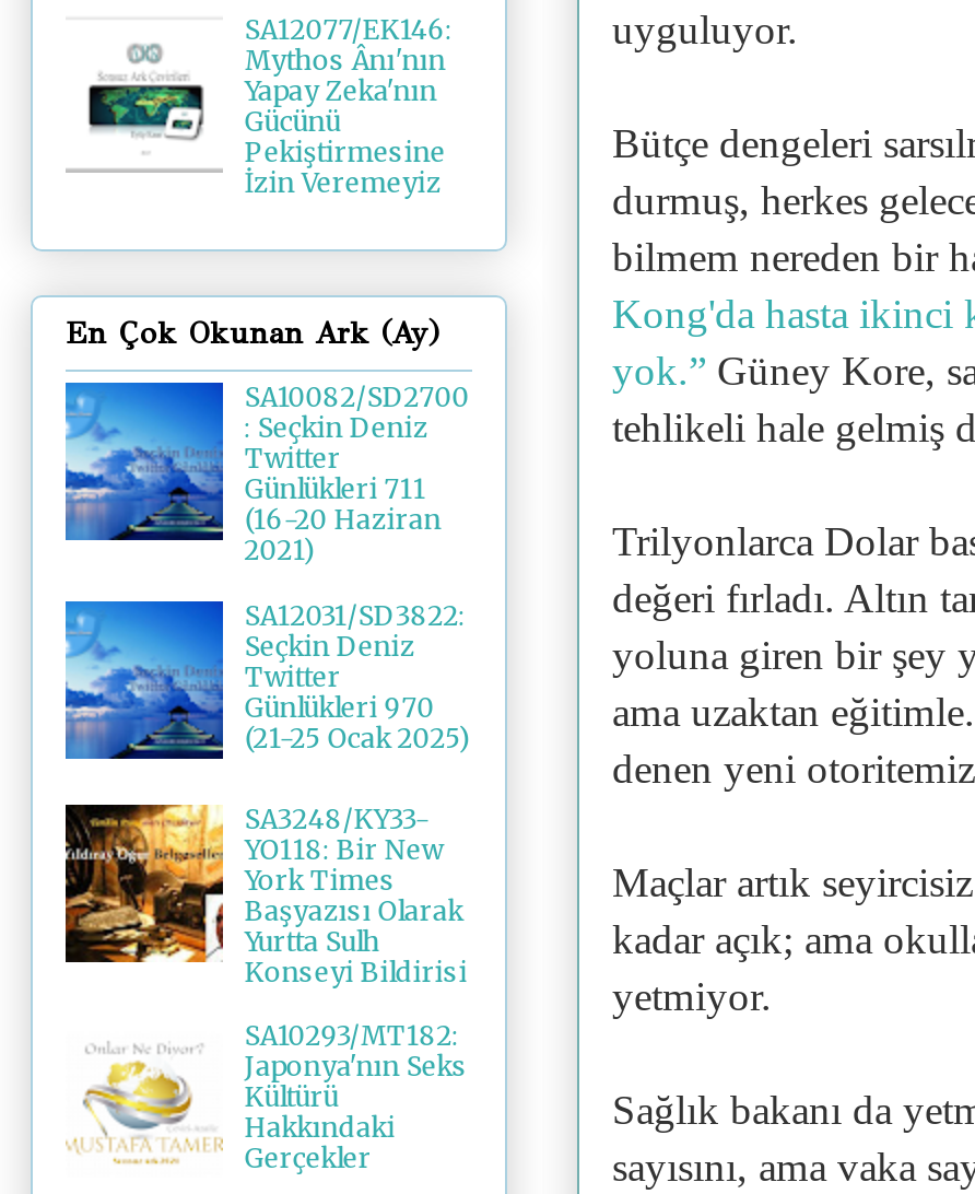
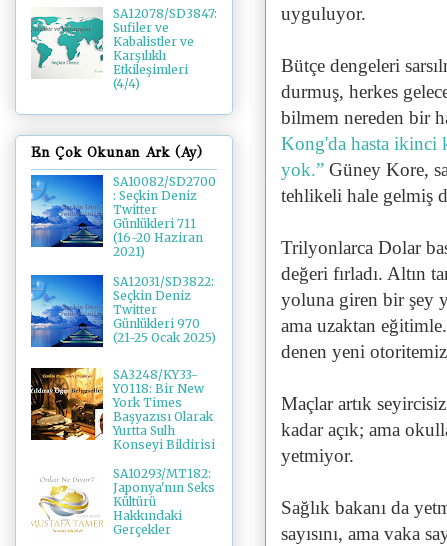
[66,12,452,198] [image] | SA12077/EK146: | Mythos Ânı'nın | Yapay Zeka'nın | Gücünü | Pekiştirmesine | İzin Veremeyiz -> [30,6,217,91] [image] | SA12078/SD3847: | Sufiler ve | Kabalistler ve | Karşılıklı | Etkileşimleri | (4/4)

